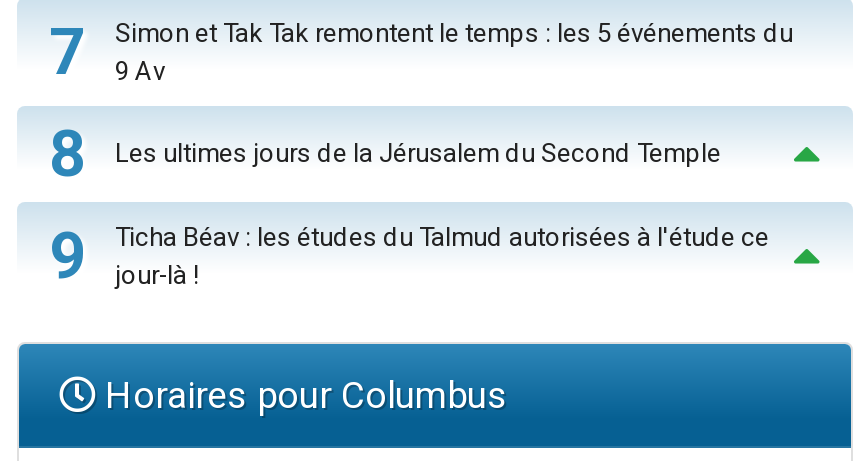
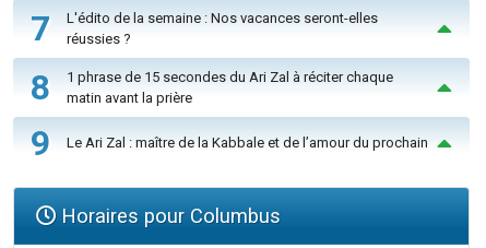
[115,18,793,86] Simon et Tak Tak remontent le temps : les 5 événements du | 9 Av -> [67,10,378,47] L'édito de la semaine : Nos vacances seront-elles | réussies ?
[115,139,721,169] Les ultimes jours de la Jérusalem du Second Temple -> [67,69,393,106] 1 phrase de 15 secondes du Ari Zal à réciter chaque | matin avant la prière
[115,222,769,290] Ticha Béav : les études du Talmud autorisées à l'étude ce | jour-là ! -> [67,135,428,151] Le Ari Zal : maître de la Kabbale et de l’amour du prochain

